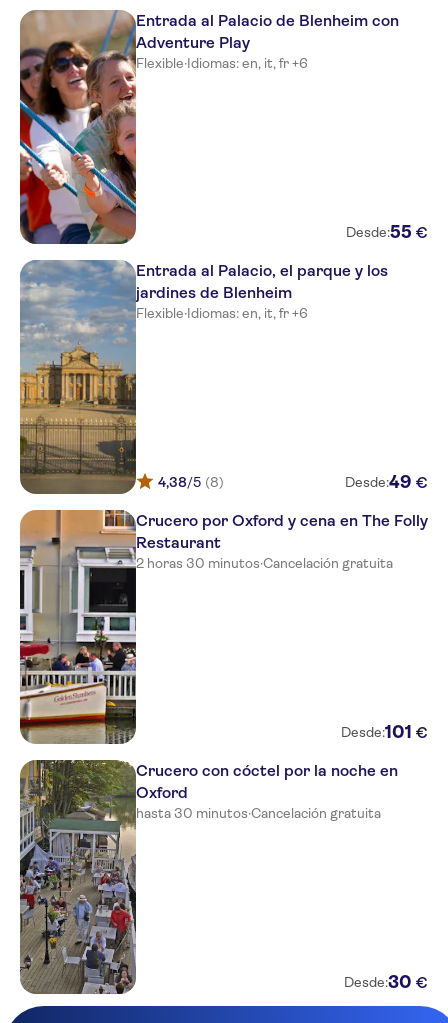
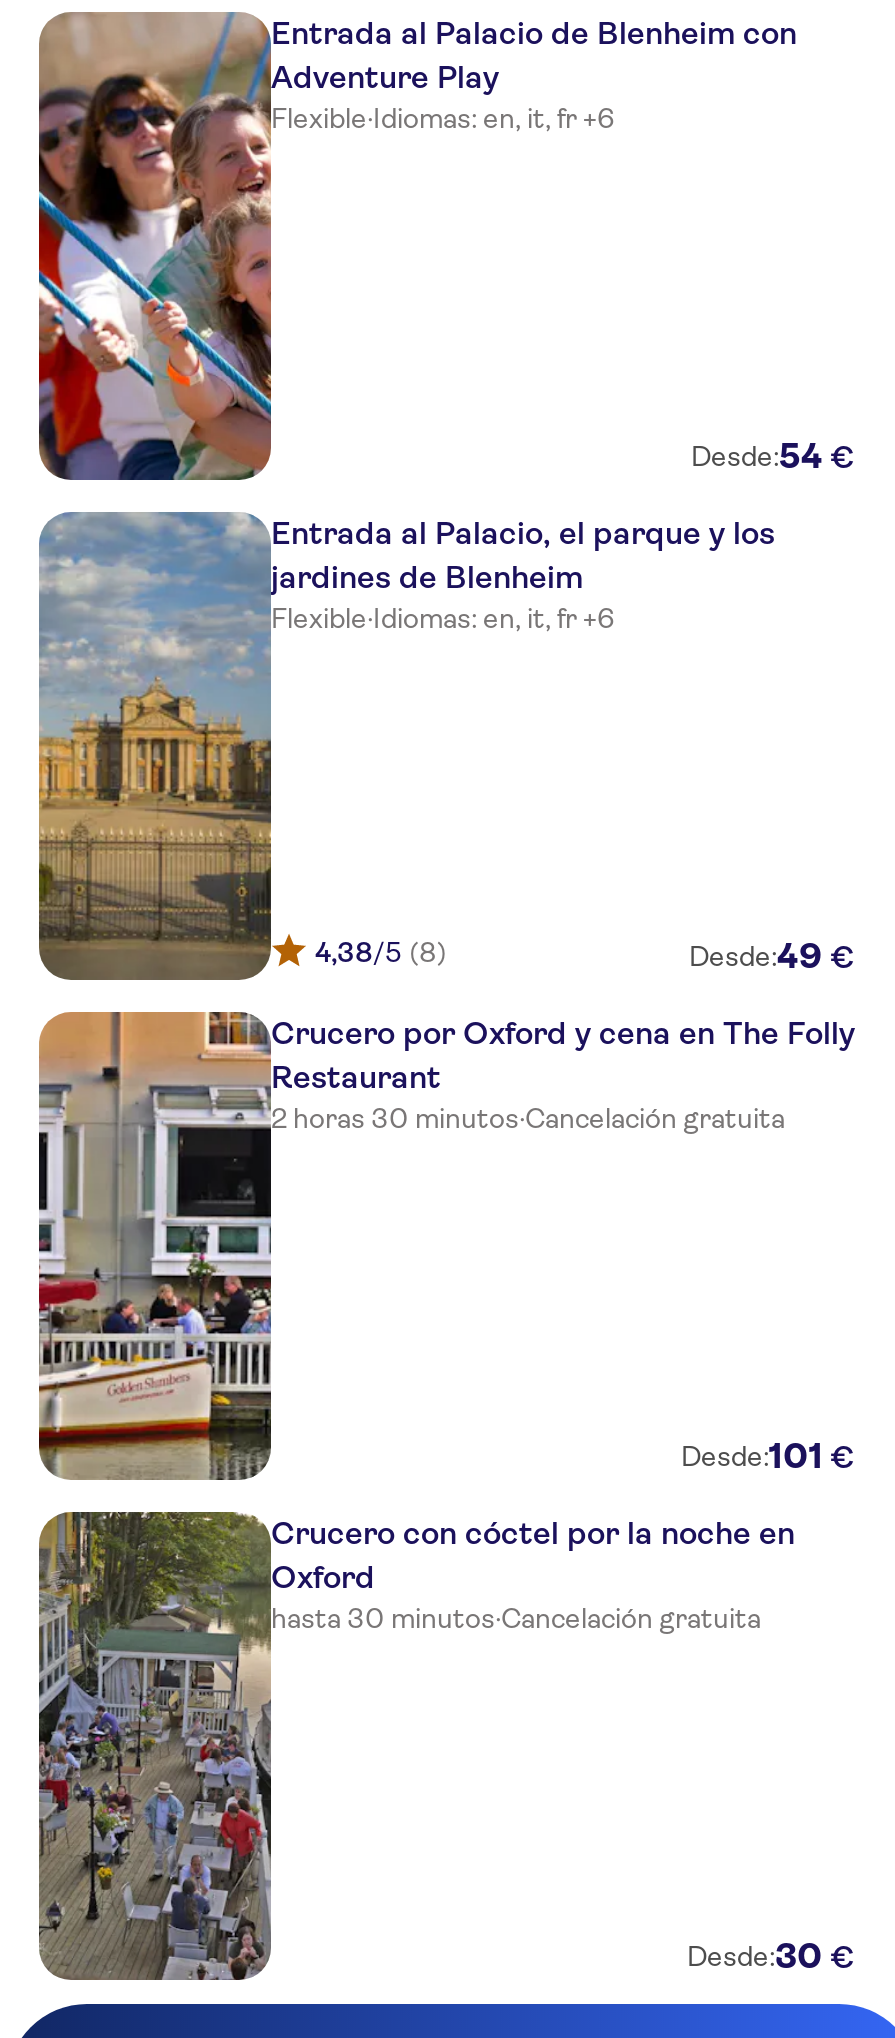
[346,222,428,242] Desde:55 € -> [691,436,855,476] Desde:54 €

